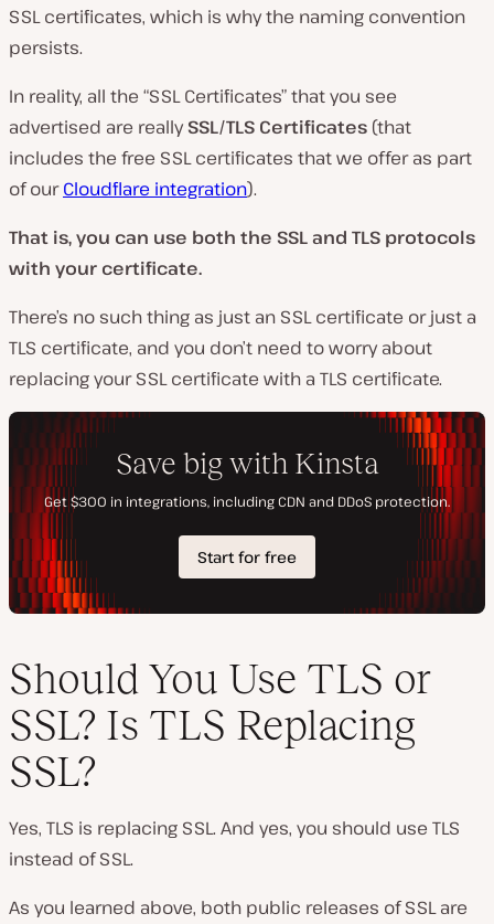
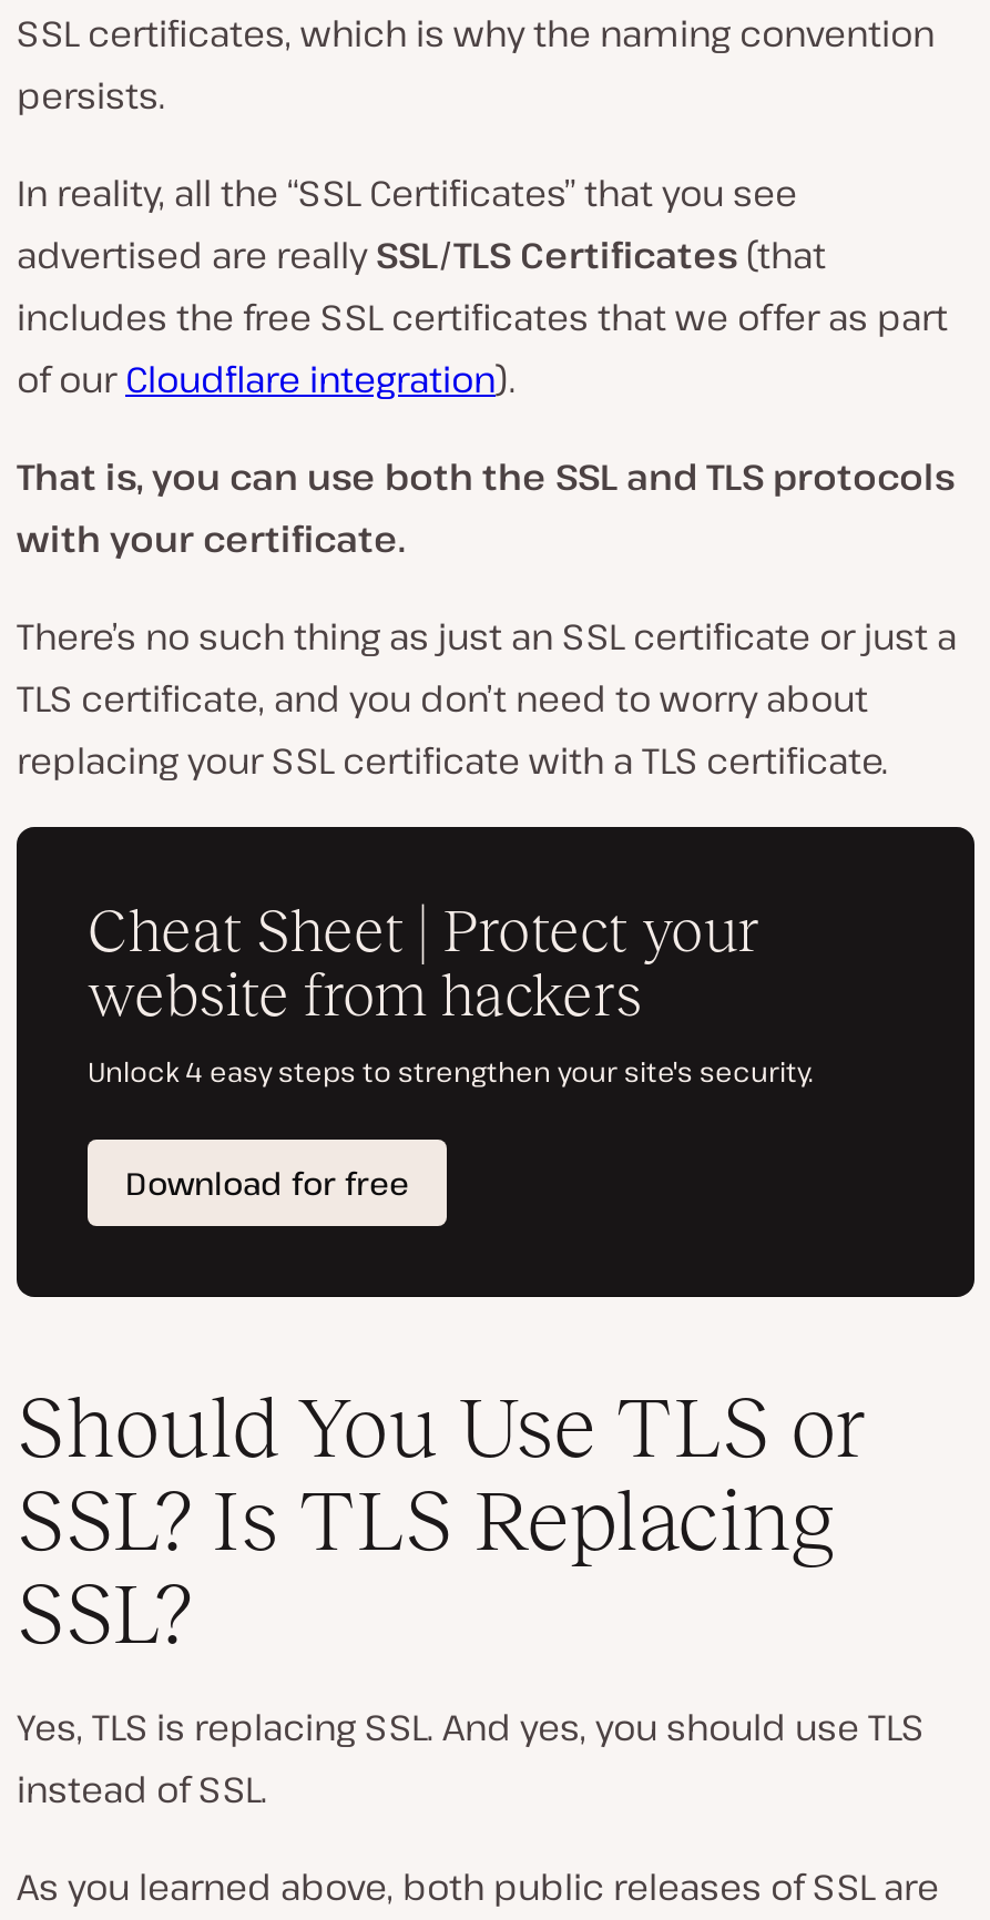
[9,411,485,615] [image] -> [17,825,974,1299] [image]

